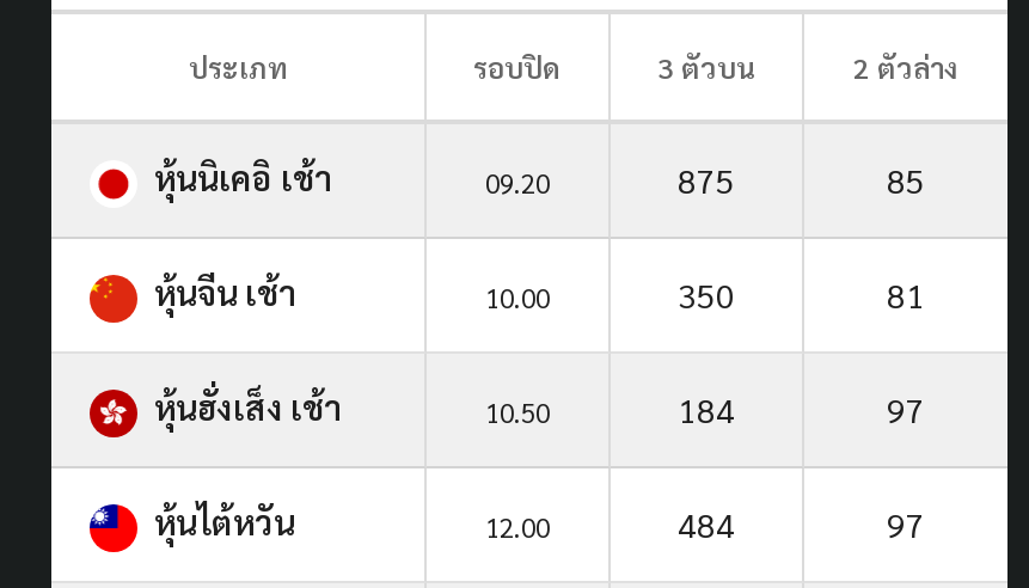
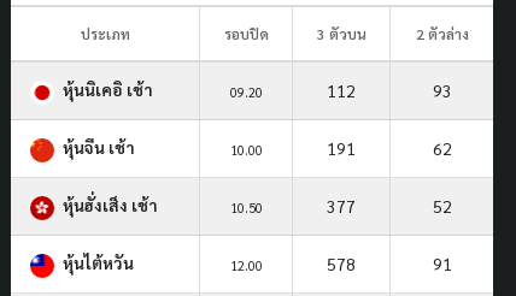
[678,157,735,200] 875 -> [327,79,356,101] 112
[887,157,925,200] 85 -> [432,79,451,101] 93
[678,272,735,315] 350 -> [327,137,356,159] 191
[887,272,925,315] 81 -> [432,137,451,159] 62
[678,387,735,430] 184 -> [327,195,356,216] 377
[887,387,925,430] 97 -> [432,195,451,216] 52
[678,501,735,544] 484 -> [327,252,356,274] 578
[887,501,925,544] 97 -> [432,252,451,274] 91

